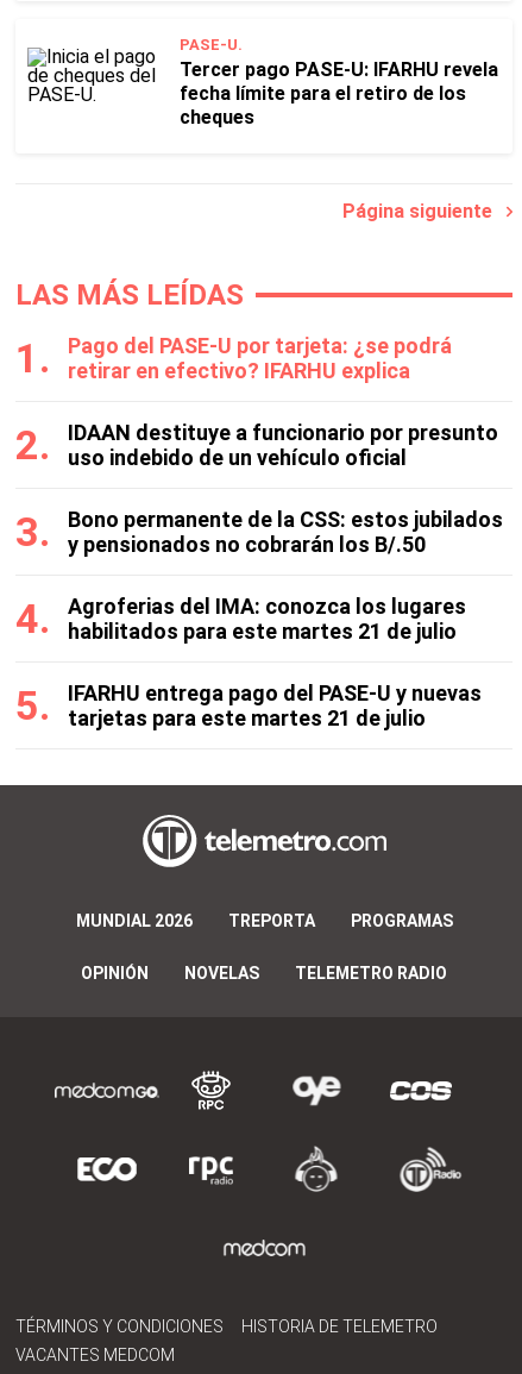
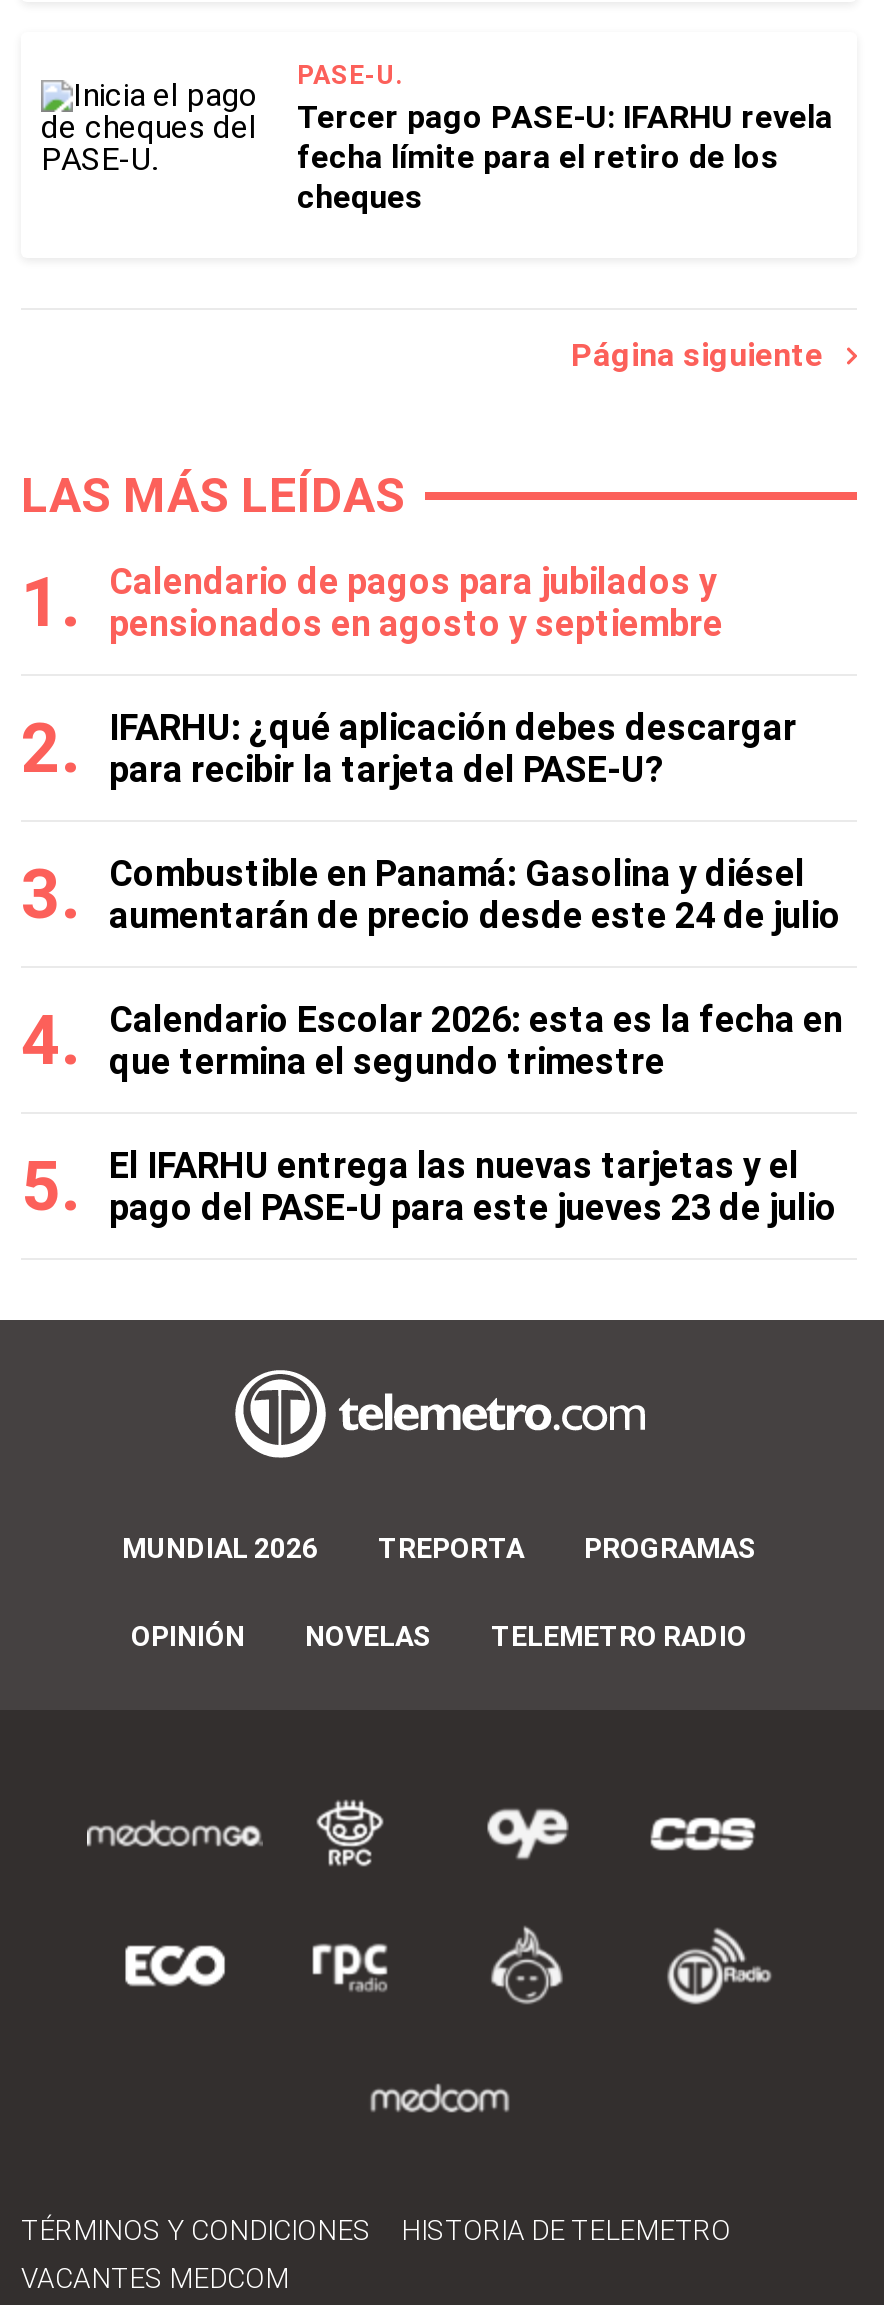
[68,333,452,383] Pago del PASE-U por tarjeta: ¿se podrá | retirar en efectivo? IFARHU explica -> [109,560,723,644] Calendario de pagos para jubilados y | pensionados en agosto y septiembre
[68,420,498,470] IDAAN destituye a funcionario por presunto | uso indebido de un vehículo oficial -> [109,706,797,790] IFARHU: ¿qué aplicación debes descargar | para recibir la tarjeta del PASE-U?
[68,507,503,557] Bono permanente de la CSS: estos jubilados | y pensionados no cobrarán los B/.50 -> [109,852,841,936] Combustible en Panamá: Gasolina y diésel | aumentarán de precio desde este 24 de julio
[68,594,466,644] Agroferias del IMA: conozca los lugares | habilitados para este martes 21 de julio -> [109,998,843,1082] Calendario Escolar 2026: esta es la fecha en | que termina el segundo trimestre
[68,680,482,730] IFARHU entrega pago del PASE-U y nuevas | tarjetas para este martes 21 de julio -> [109,1144,837,1228] El IFARHU entrega las nuevas tarjetas y el | pago del PASE-U para este jueves 23 de julio

